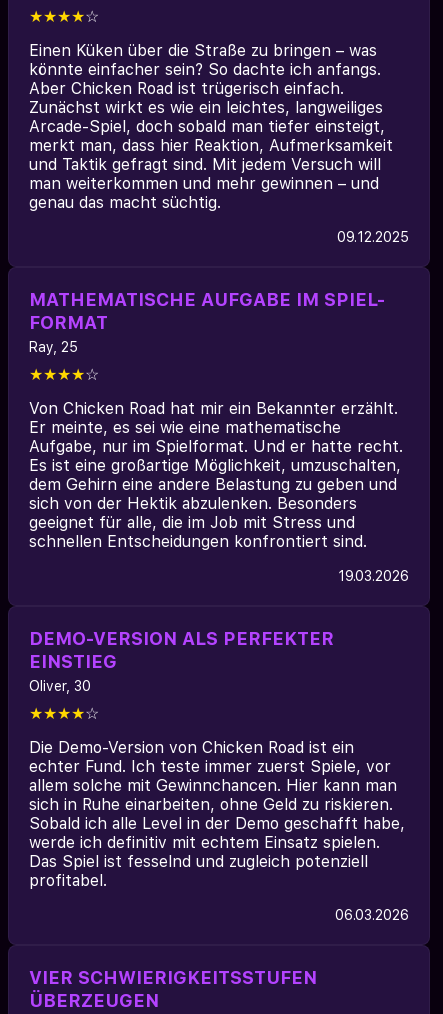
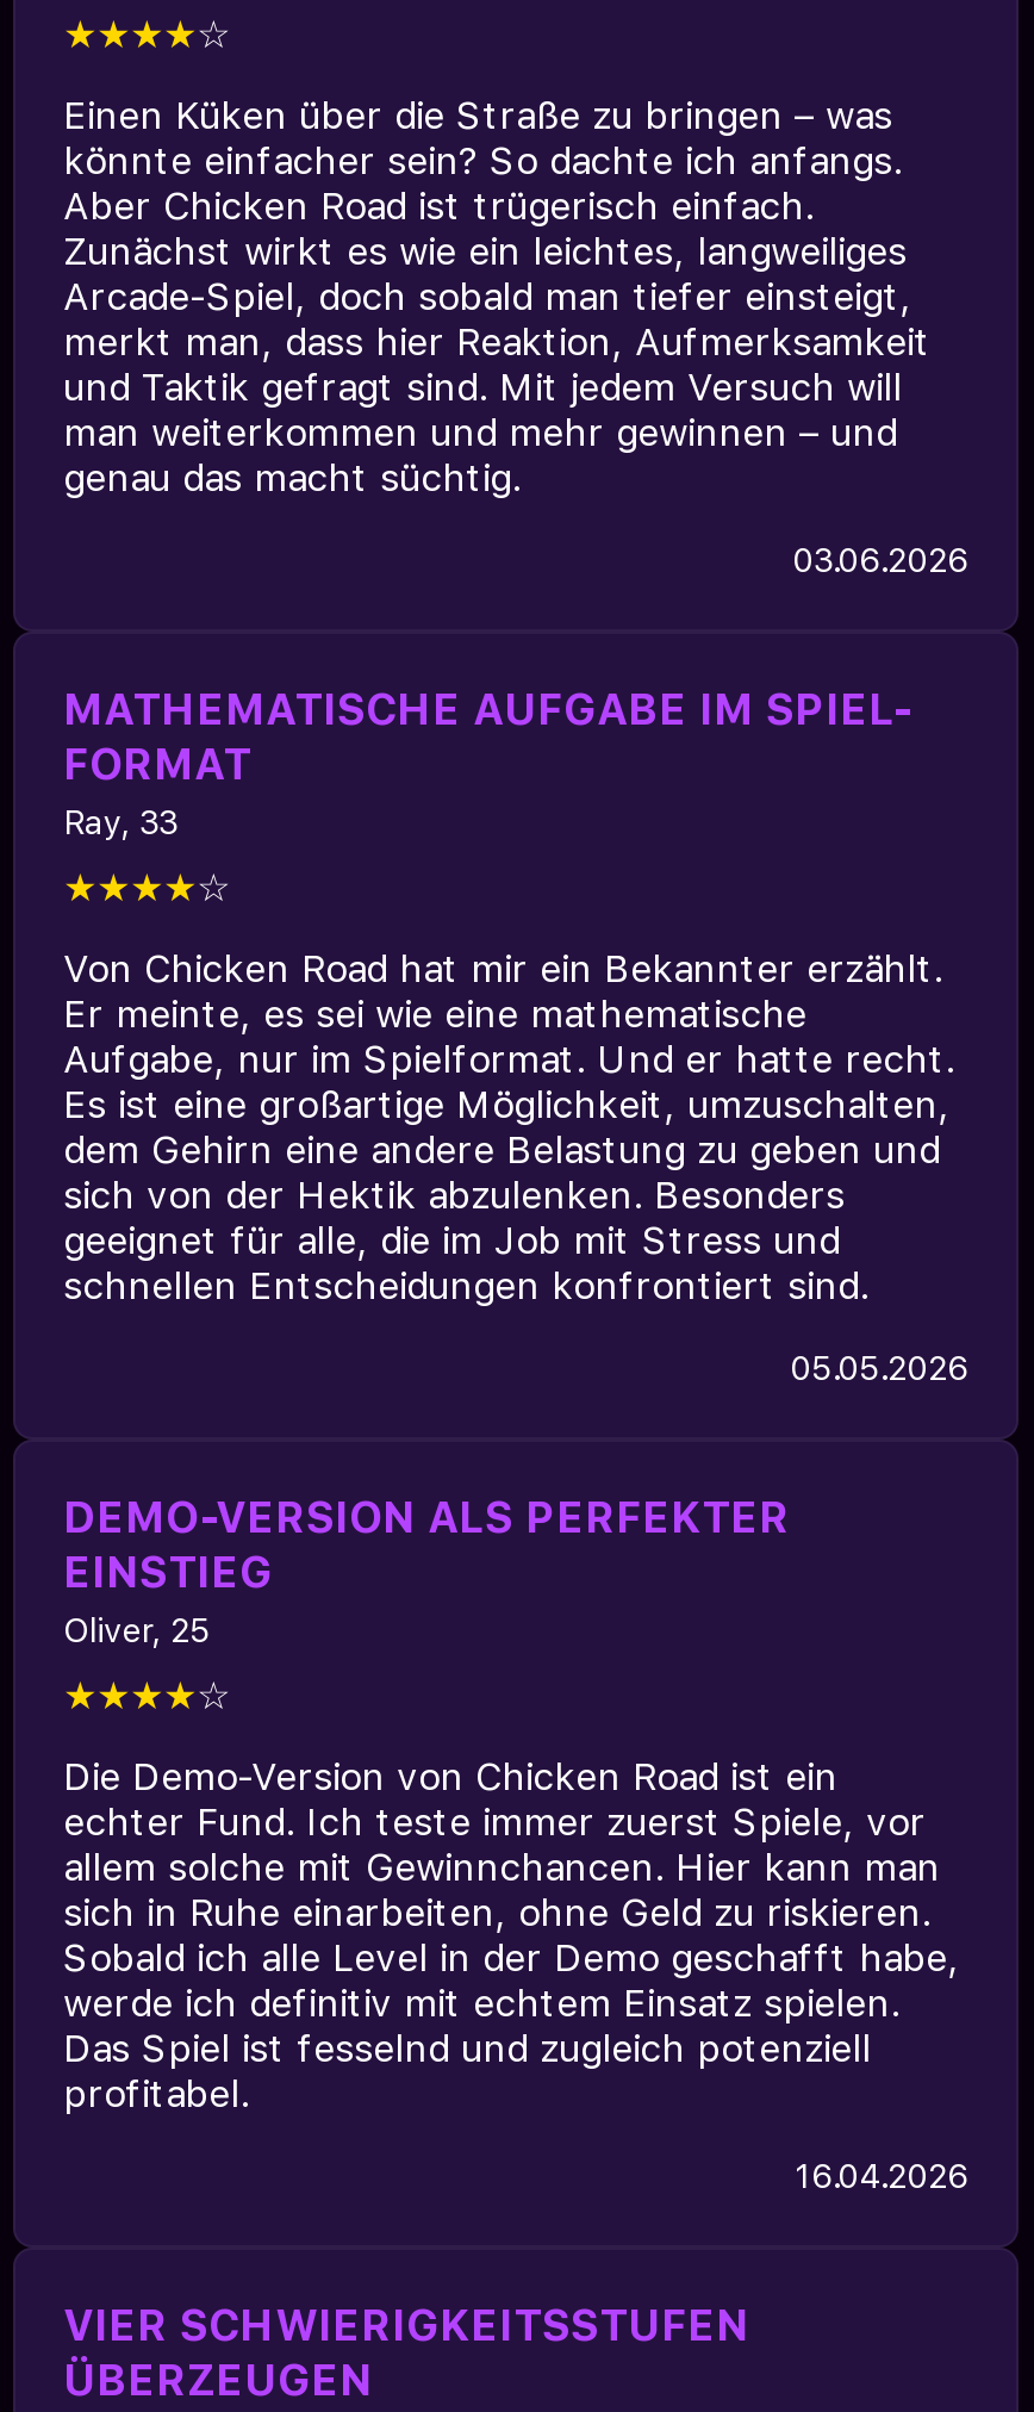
[337,229,409,245] 09.12.2025 -> [792,542,968,580] 03.06.2026
[29,339,78,355] Ray, 25 -> [63,804,177,842] Ray, 33
[338,568,409,584] 19.03.2026 -> [790,1349,968,1388] 05.05.2026
[29,678,91,694] Oliver, 30 -> [63,1612,211,1650] Oliver, 25
[335,907,409,923] 06.03.2026 -> [795,2157,968,2196] 16.04.2026

